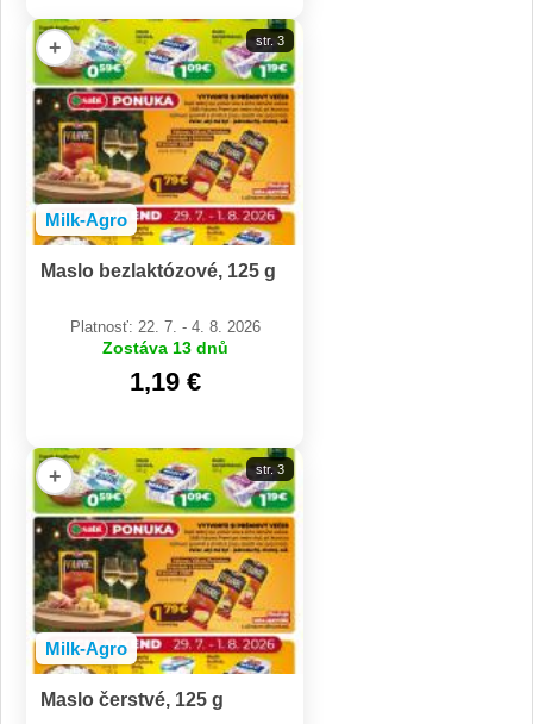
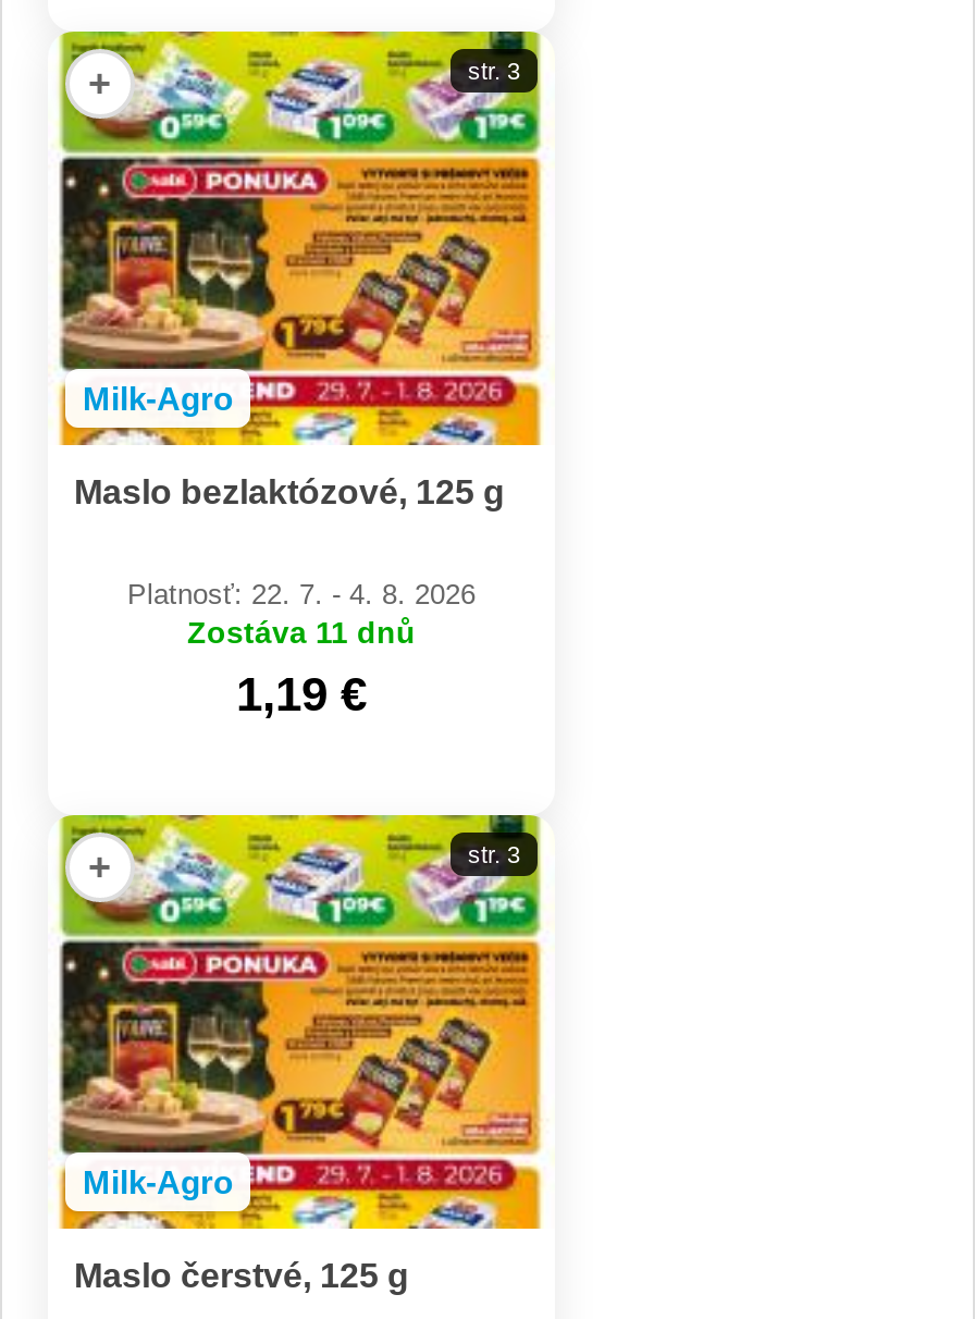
[102,338,228,357] Zostáva 13 dnů -> [187,615,416,650] Zostáva 11 dnů

